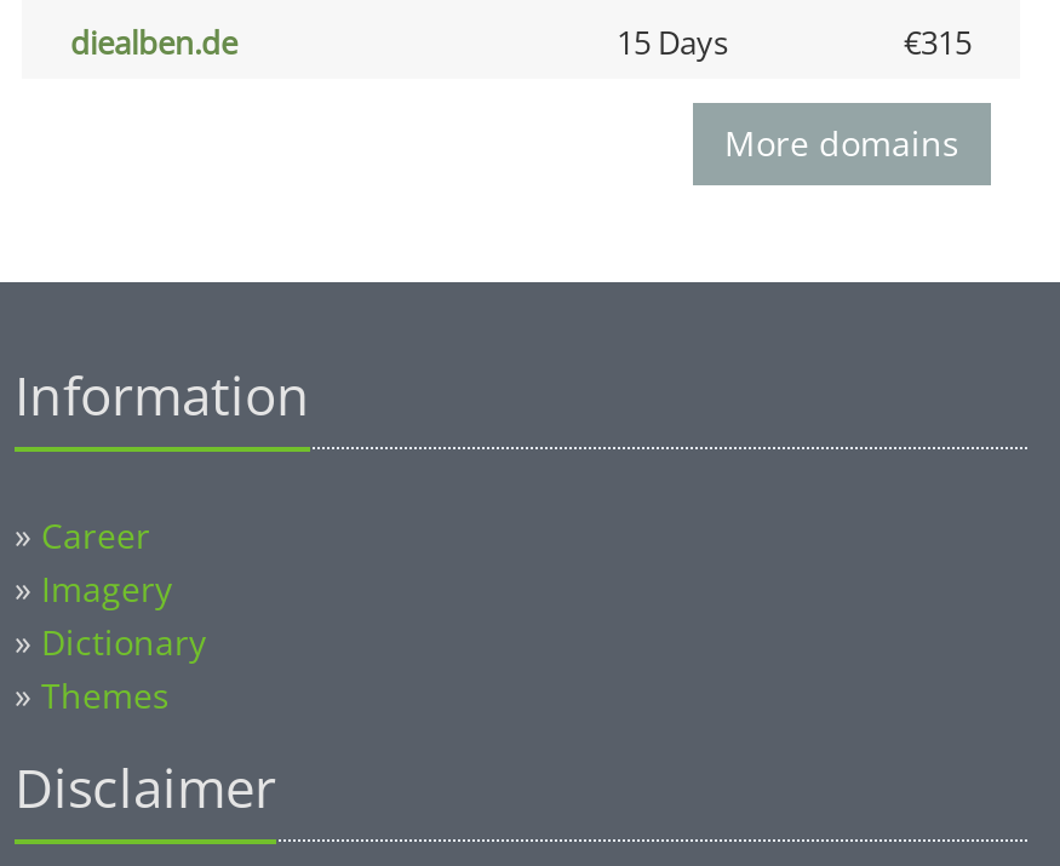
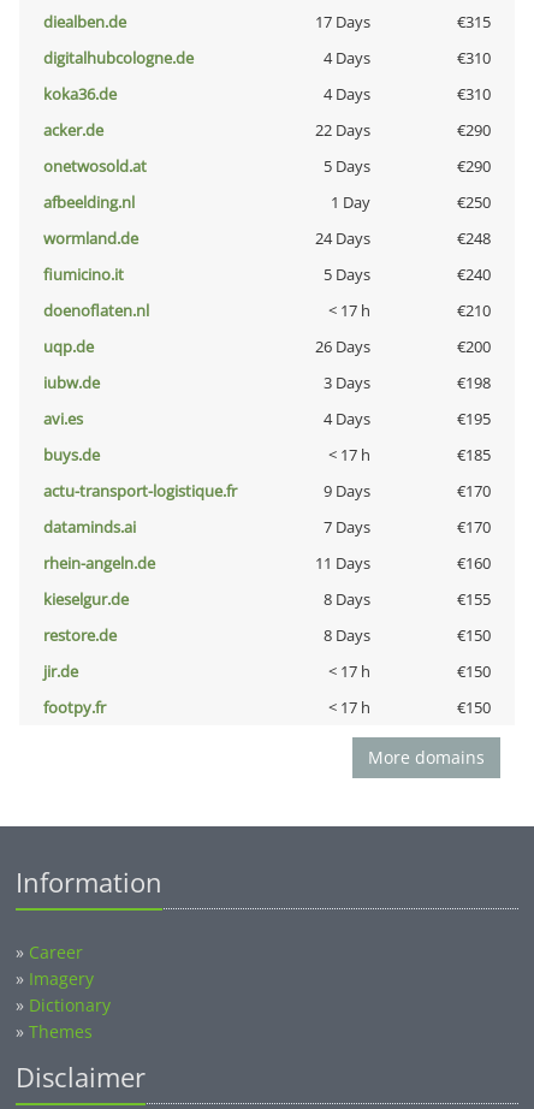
[617,21,728,64] 15 Days -> [315,11,370,32] 17 Days
none -> [43,47,491,718] digitalhubcologne.de | 4 Days | €310 | koka36.de | 4 Days | €310 | acker.de | 22 Days | €290 | onetwosold.at | 5 Days | €290 | afbeelding.nl | 1 Day | €250 | wormland.de | 24 Days | €248 | fiumicino.it | 5 Days | €240 | doenoflaten.nl | < 17 h | €210 | uqp.de | 26 Days | €200 | iubw.de | 3 Days | €198 | avi.es | 4 Days | €195 | buys.de | < 17 h | €185 | actu-transport-logistique.fr | 9 Days | €170 | dataminds.ai | 7 Days | €170 | rhein-angeln.de | 11 Days | €160 | kieselgur.de | 8 Days | €155 | restore.de | 8 Days | €150 | jir.de | < 17 h | €150 | footpy.fr | < 17 h | €150

